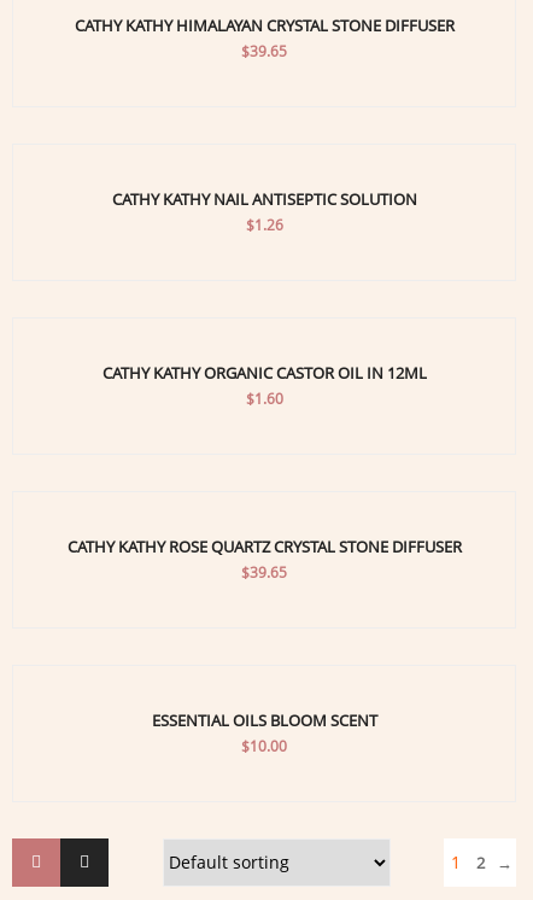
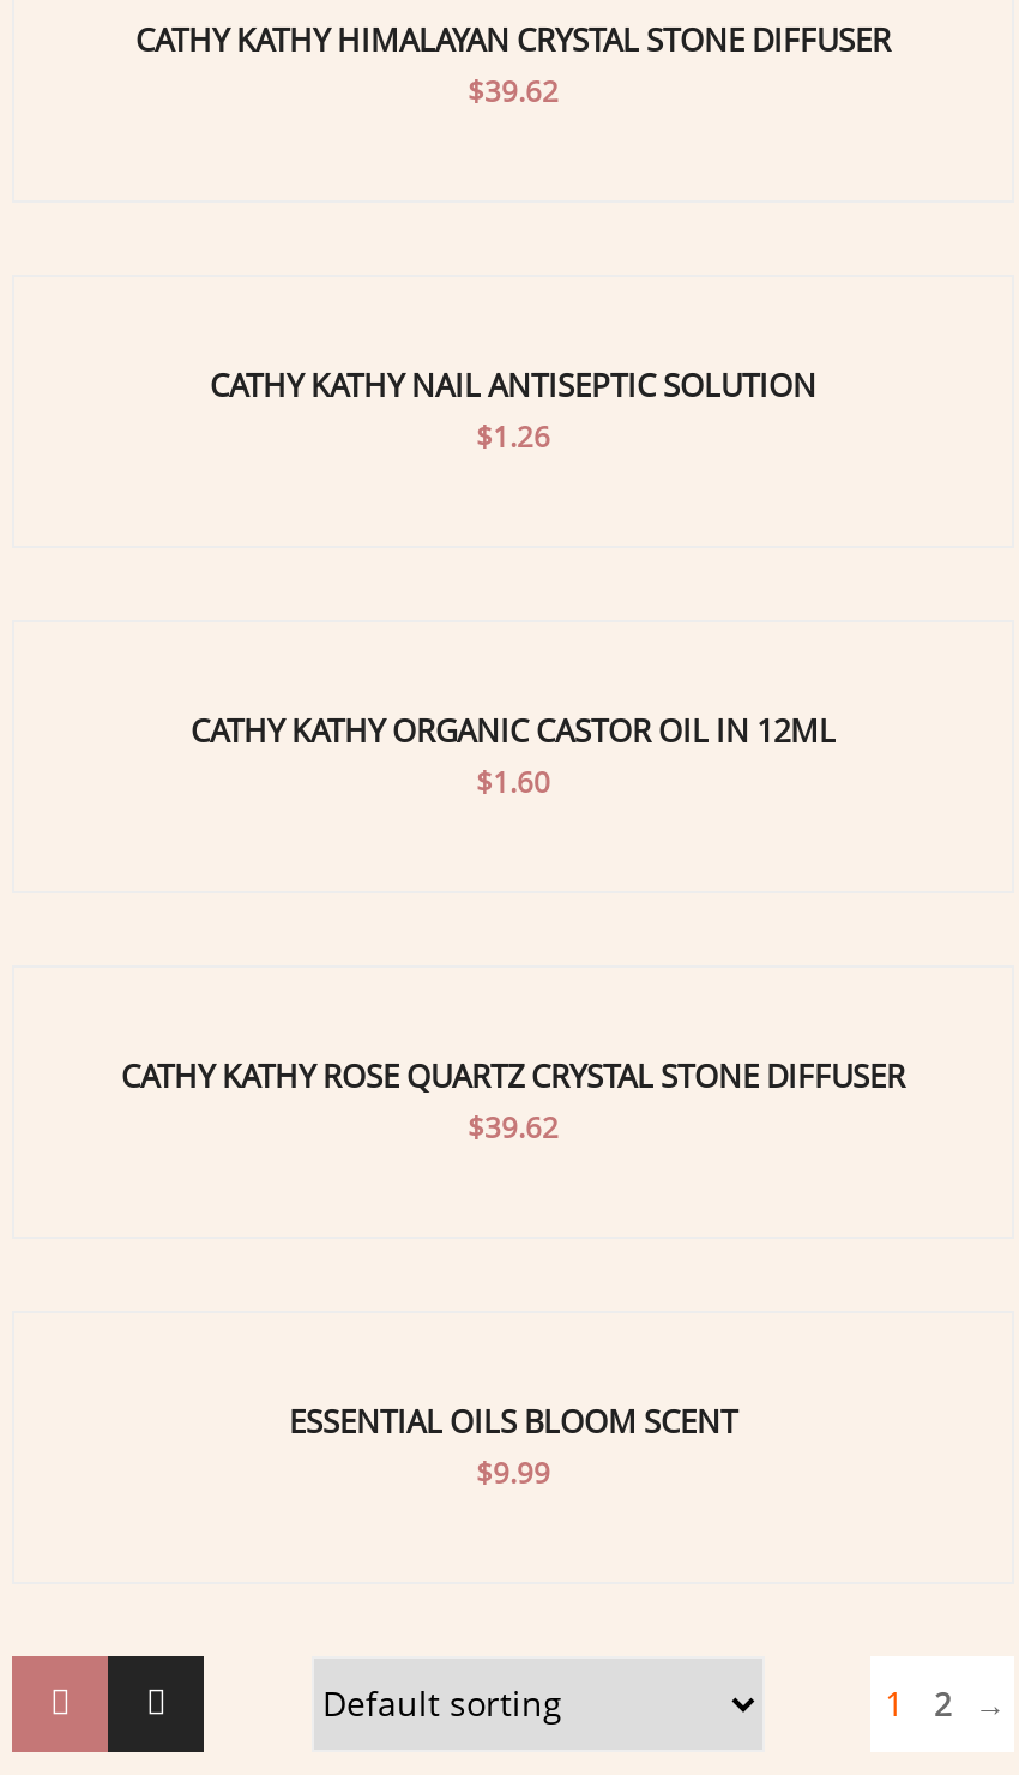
[241,41,287,62] $39.65 -> [468,71,559,112] $39.62
[241,562,287,583] $39.65 -> [468,1107,559,1148] $39.62
[241,736,287,756] $10.00 -> [476,1452,550,1493] $9.99

